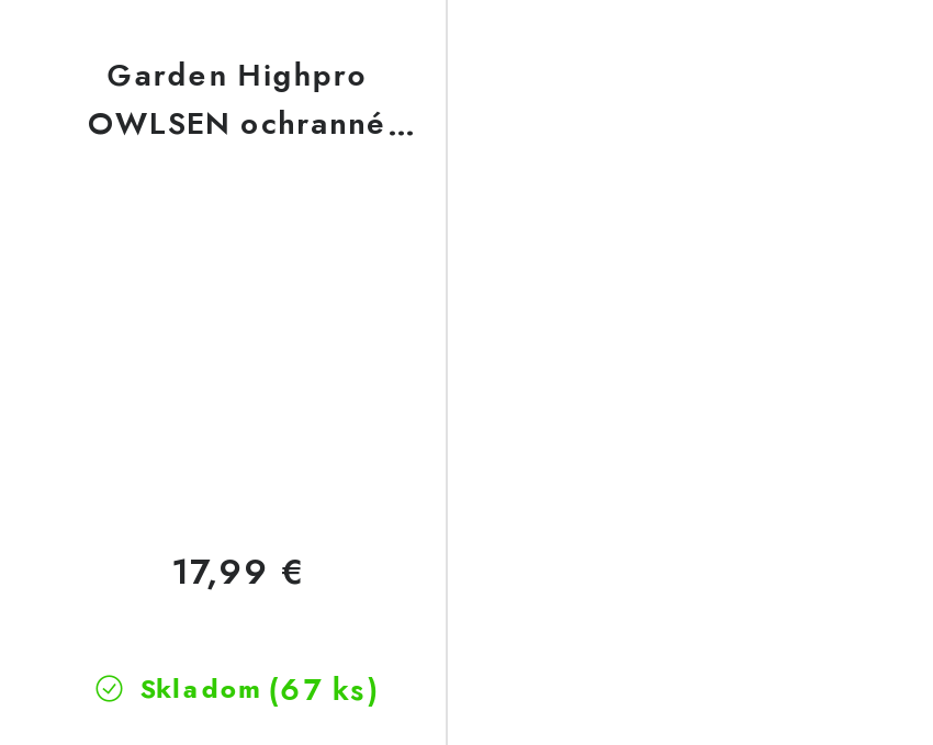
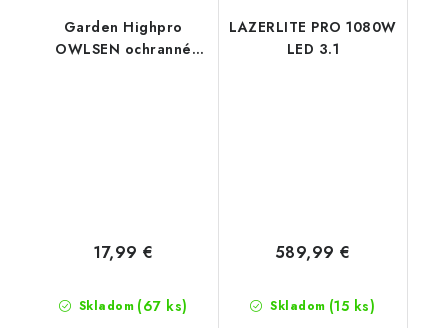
none -> [229,17,396,59] LAZERLITE PRO 1080W | LED 3.1
none -> [275,241,351,264] 589,99 €
none -> [266,296,375,316] Skladom (15 ks)

